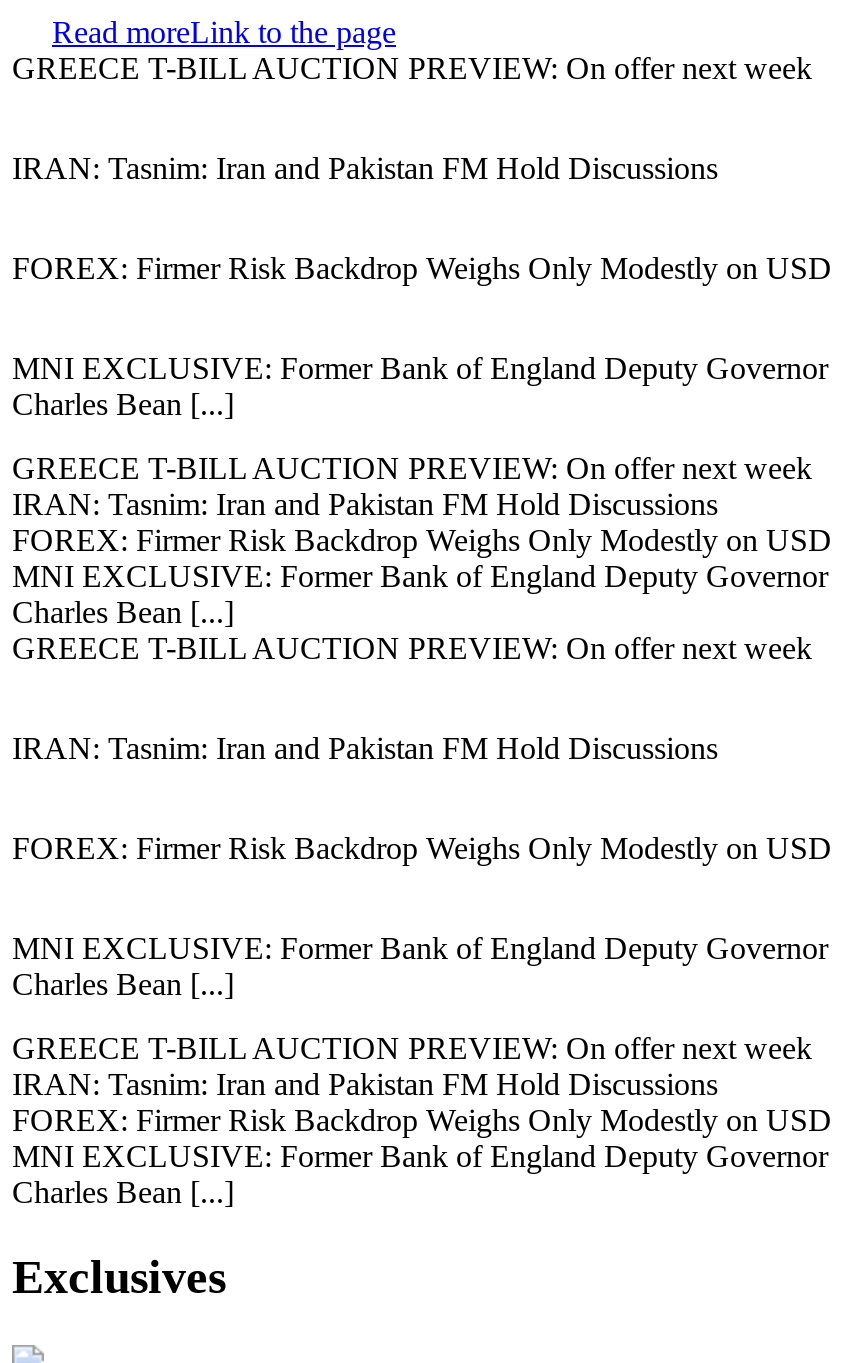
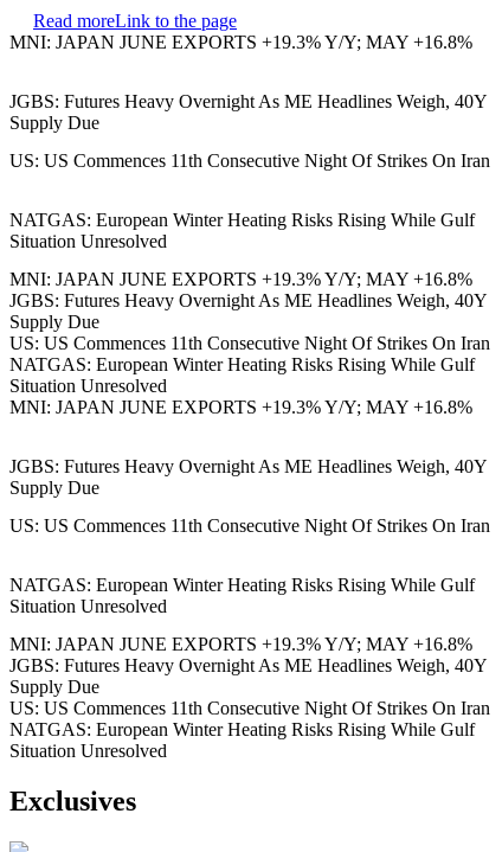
[12,51,812,85] GREECE T-BILL AUCTION PREVIEW: On offer next week -> [9,32,472,52] MNI: JAPAN JUNE EXPORTS +19.3% Y/Y; MAY +16.8%
[12,151,718,185] IRAN: Tasnim: Iran and Pakistan FM Hold Discussions -> [9,91,487,133] JGBS: Futures Heavy Overnight As ME Headlines Weigh, 40Y | Supply Due
[12,251,832,285] FOREX: Firmer Risk Backdrop Weighs Only Modestly on USD -> [9,151,490,171] US: US Commences 11th Consecutive Night Of Strikes On Iran
[12,351,828,421] MNI EXCLUSIVE: Former Bank of England Deputy Governor | Charles Bean [...] -> [9,210,475,251] NATGAS: European Winter Heating Risks Rising While Gulf | Situation Unresolved
[12,451,832,665] GREECE T-BILL AUCTION PREVIEW: On offer next week | IRAN: Tasnim: Iran and Pakistan FM Hold Discussions | FOREX: Firmer Risk Backdrop Weighs Only Modestly on USD | MNI EXCLUSIVE: Former Bank of England Deputy Governor | Charles Bean [...] | GREECE T-BILL AUCTION PREVIEW: On offer next week -> [9,269,490,417] MNI: JAPAN JUNE EXPORTS +19.3% Y/Y; MAY +16.8% | JGBS: Futures Heavy Overnight As ME Headlines Weigh, 40Y | Supply Due | US: US Commences 11th Consecutive Night Of Strikes On Iran | NATGAS: European Winter Heating Risks Rising While Gulf | Situation Unresolved | MNI: JAPAN JUNE EXPORTS +19.3% Y/Y; MAY +16.8%
[12,731,718,765] IRAN: Tasnim: Iran and Pakistan FM Hold Discussions -> [9,456,487,498] JGBS: Futures Heavy Overnight As ME Headlines Weigh, 40Y | Supply Due
[12,831,832,865] FOREX: Firmer Risk Backdrop Weighs Only Modestly on USD -> [9,516,490,536] US: US Commences 11th Consecutive Night Of Strikes On Iran
[12,931,828,1001] MNI EXCLUSIVE: Former Bank of England Deputy Governor | Charles Bean [...] -> [9,575,475,616] NATGAS: European Winter Heating Risks Rising While Gulf | Situation Unresolved
[12,1031,832,1209] GREECE T-BILL AUCTION PREVIEW: On offer next week | IRAN: Tasnim: Iran and Pakistan FM Hold Discussions | FOREX: Firmer Risk Backdrop Weighs Only Modestly on USD | MNI EXCLUSIVE: Former Bank of England Deputy Governor | Charles Bean [...] -> [9,634,490,761] MNI: JAPAN JUNE EXPORTS +19.3% Y/Y; MAY +16.8% | JGBS: Futures Heavy Overnight As ME Headlines Weigh, 40Y | Supply Due | US: US Commences 11th Consecutive Night Of Strikes On Iran | NATGAS: European Winter Heating Risks Rising While Gulf | Situation Unresolved

